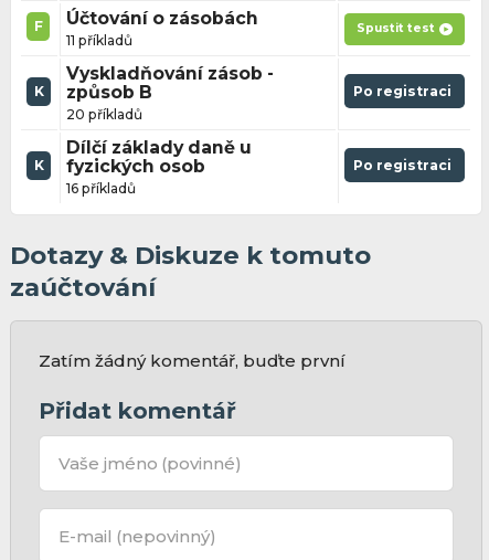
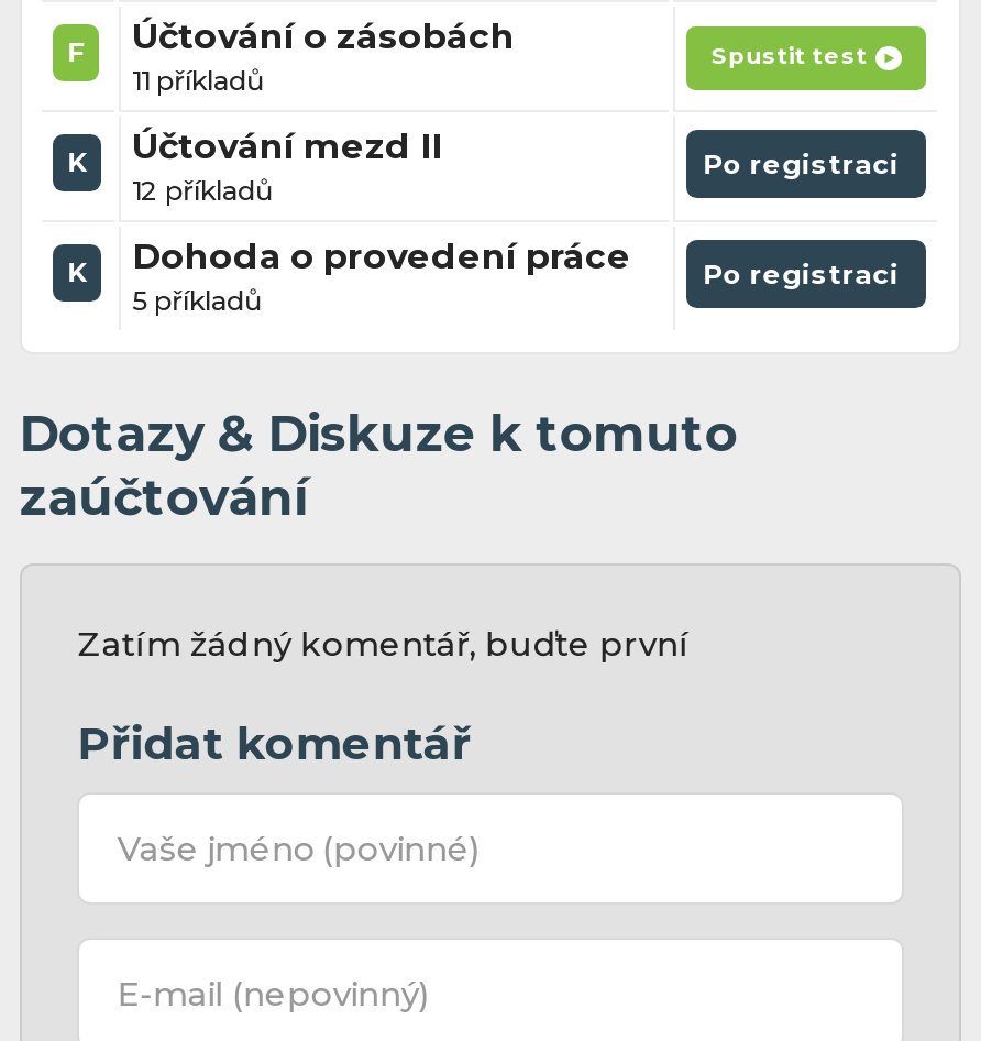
[66,63,274,122] Vyskladňování zásob - | způsob B | 20 příkladů -> [132,126,442,206] Účtování mezd II | 12 příkladů
[66,137,252,196] Dílčí základy daně u | fyzických osob | 16 příkladů -> [132,236,631,316] Dohoda o provedení práce | 5 příkladů

